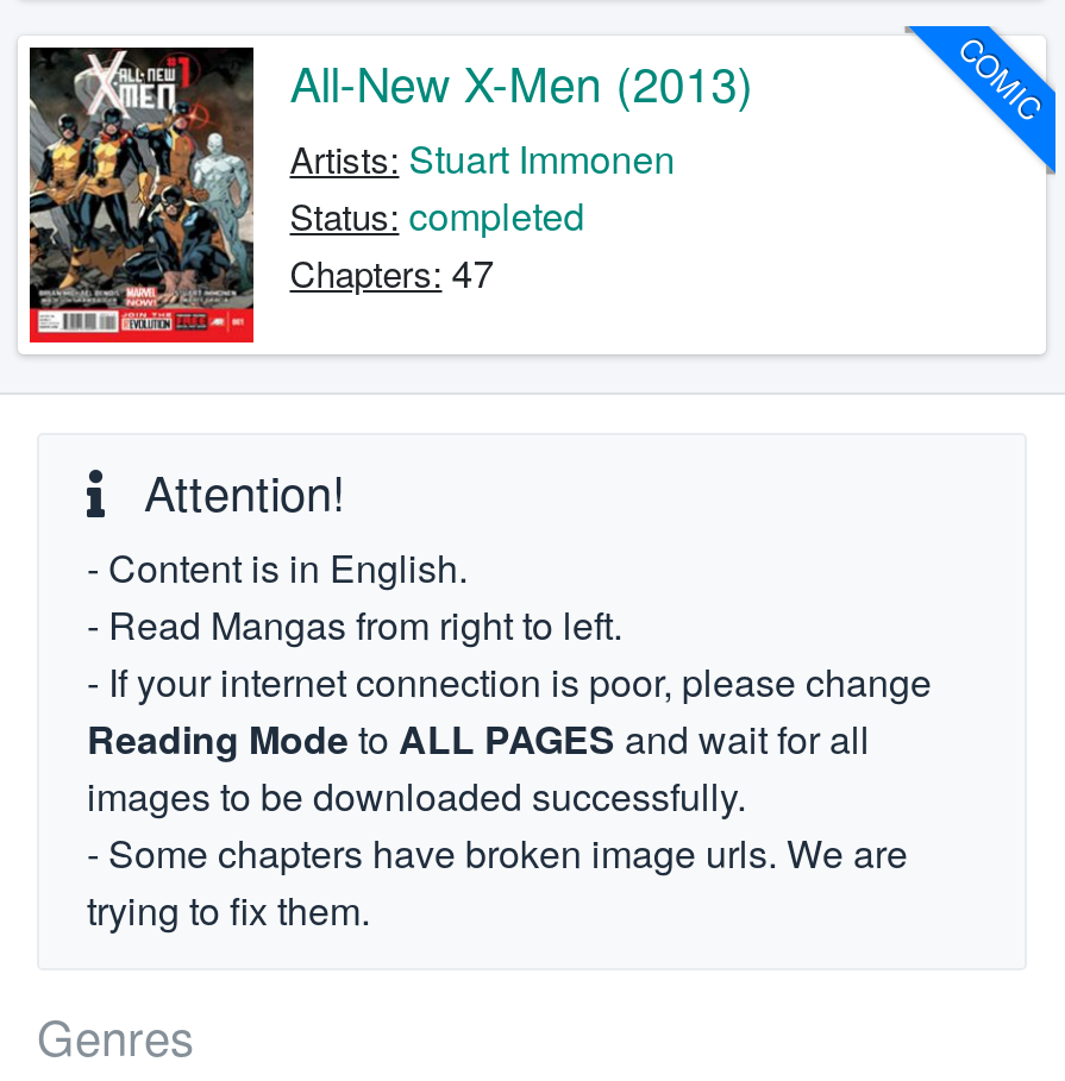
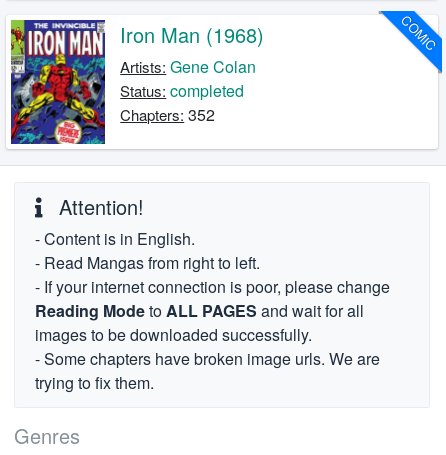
[27,45,754,345] [image] | All-New X-Men (2013) | Artists: Stuart Immonen -> [10,19,264,145] [image] | Iron Man (1968) | Artists: Gene Colan
[290,245,494,300] Chapters: 47 -> [120,103,215,126] Chapters: 352

